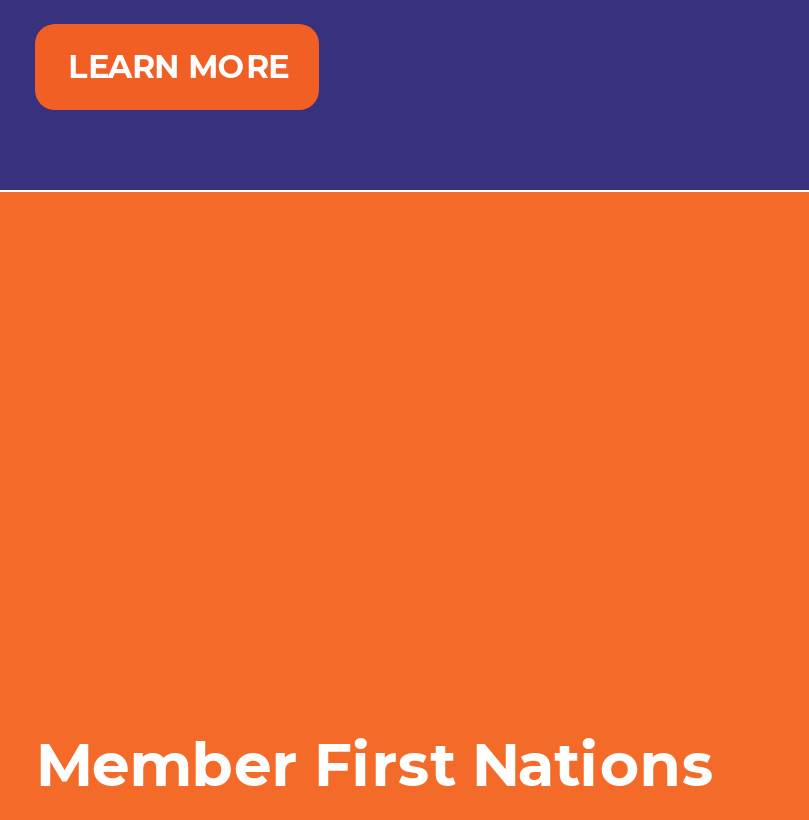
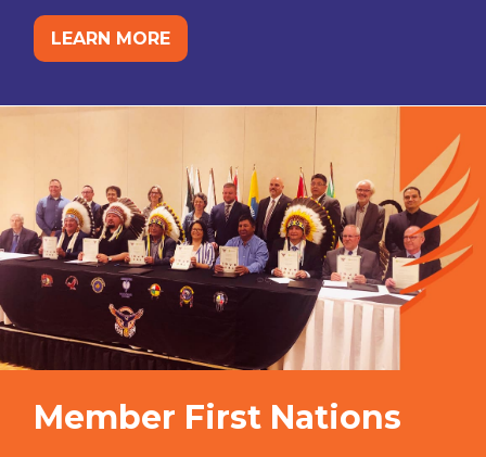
none -> [3,105,478,371] [image]

